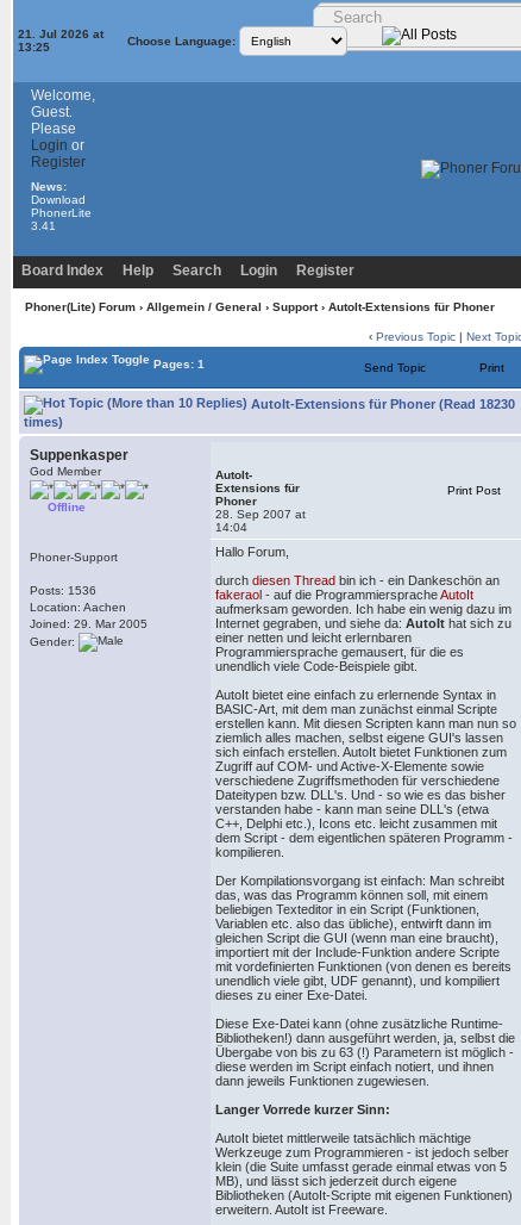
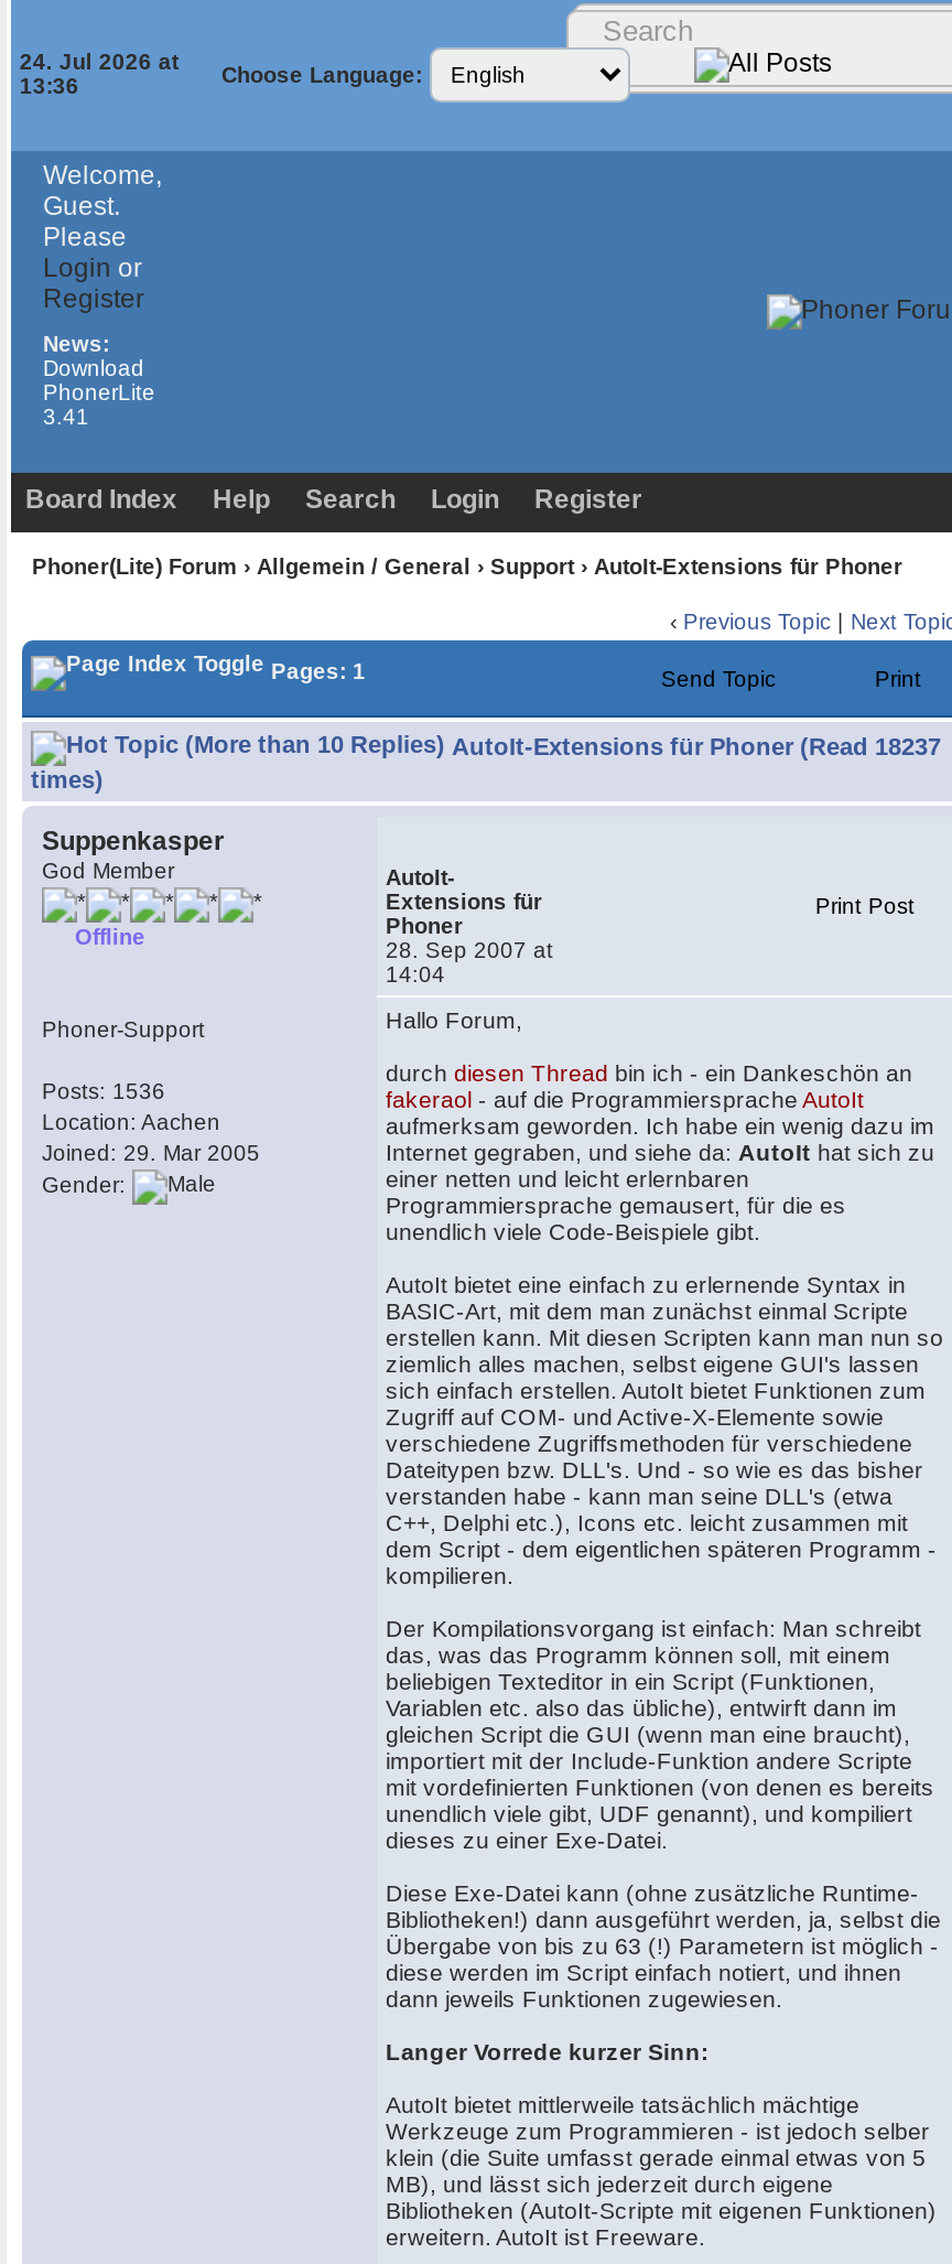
[18,27,103,41] 21. Jul 2026 at -> [20,50,178,74] 24. Jul 2026 at
[18,41,50,54] 13:25 -> [20,74,79,98] 13:36
[247,397,515,411] AutoIt-Extensions für Phoner (Read 18230 -> [445,733,941,759] AutoIt-Extensions für Phoner (Read 18237

